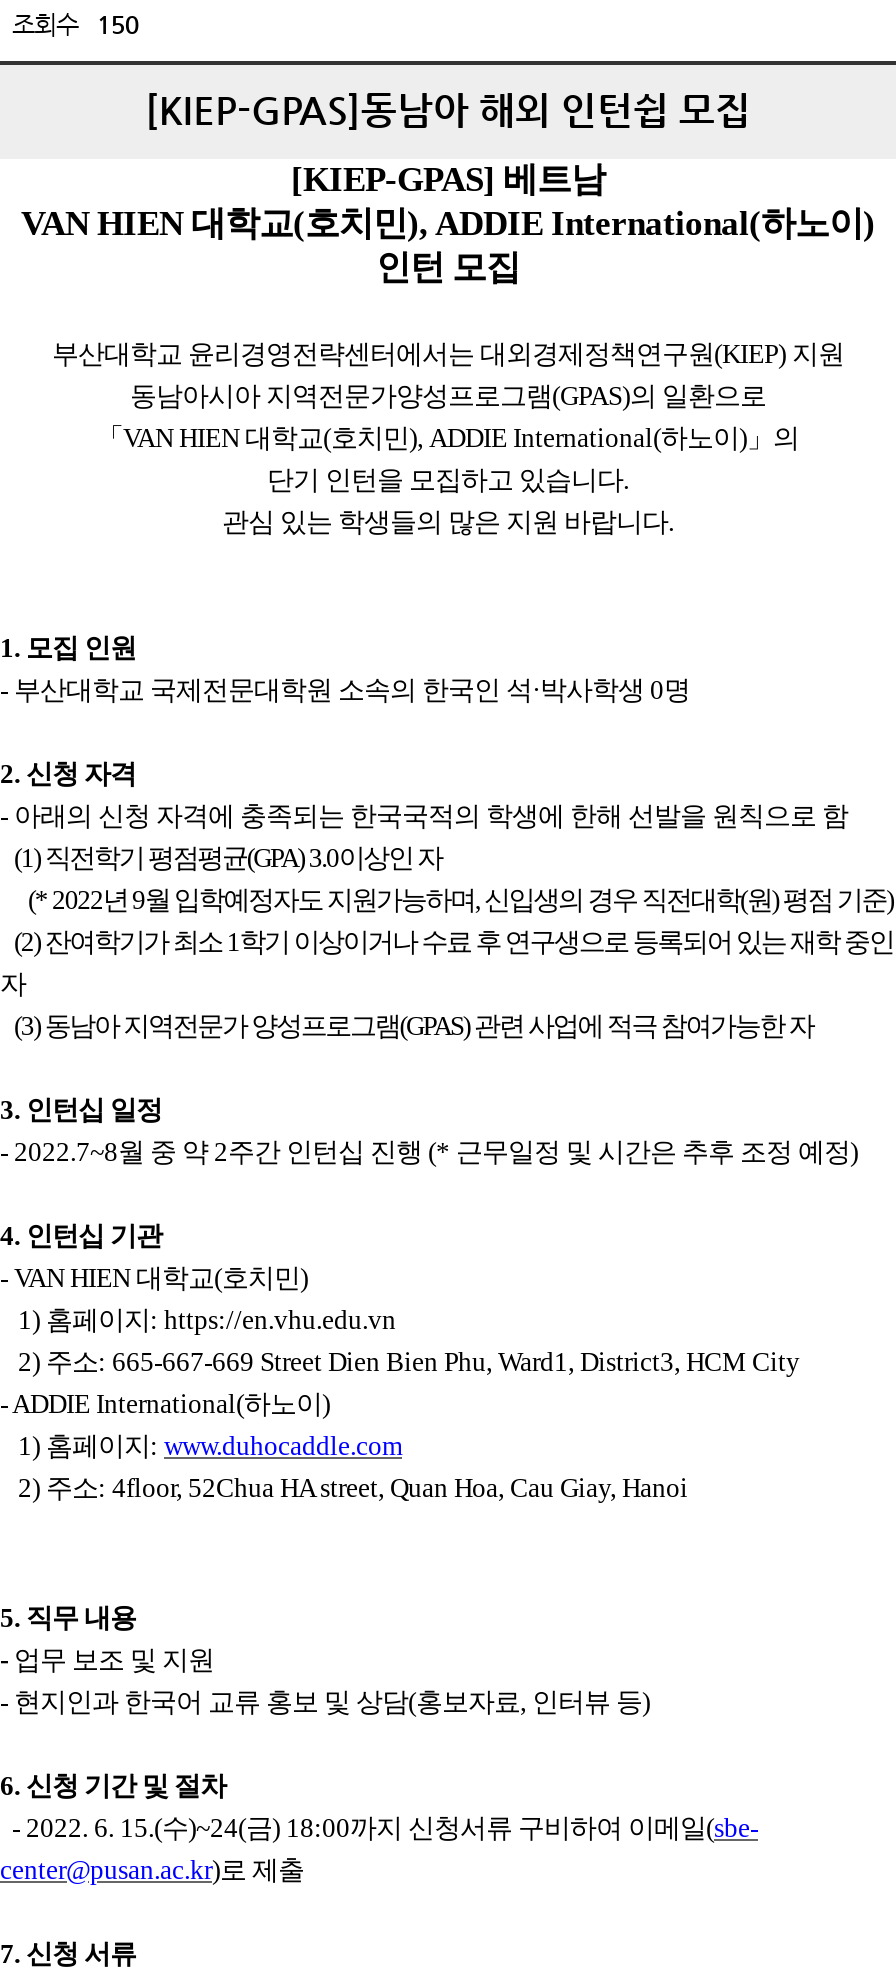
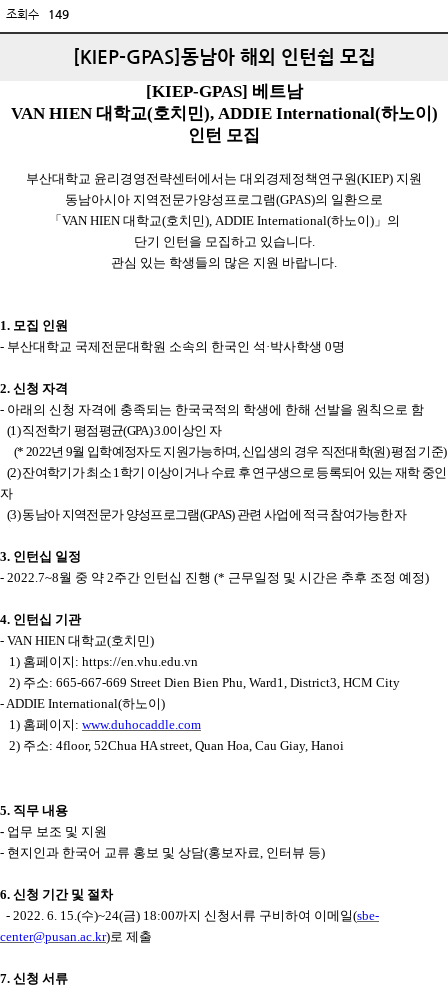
[12,11,138,39] 조회수 150 -> [6,7,69,21] 조회수 149

